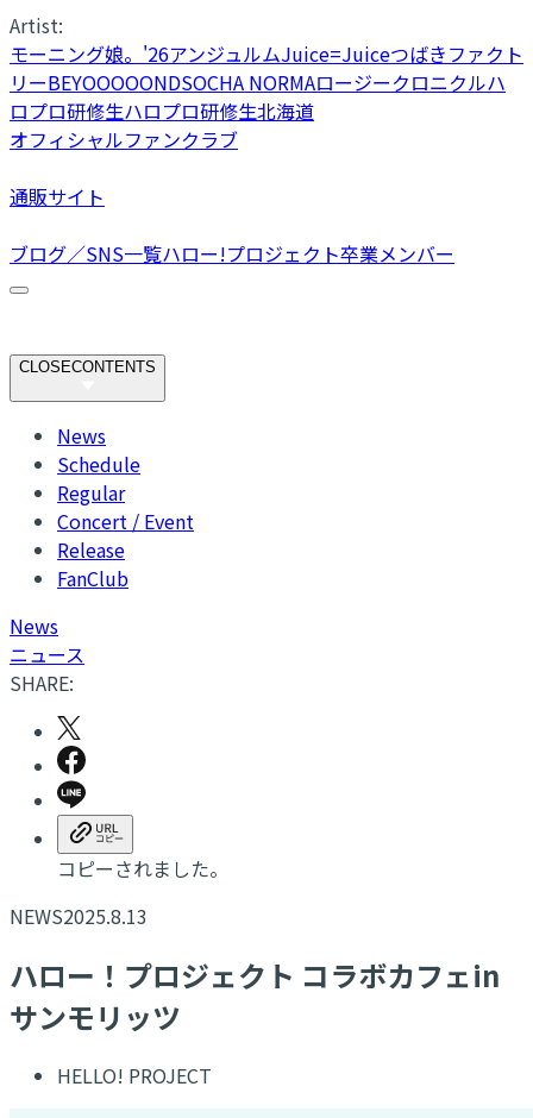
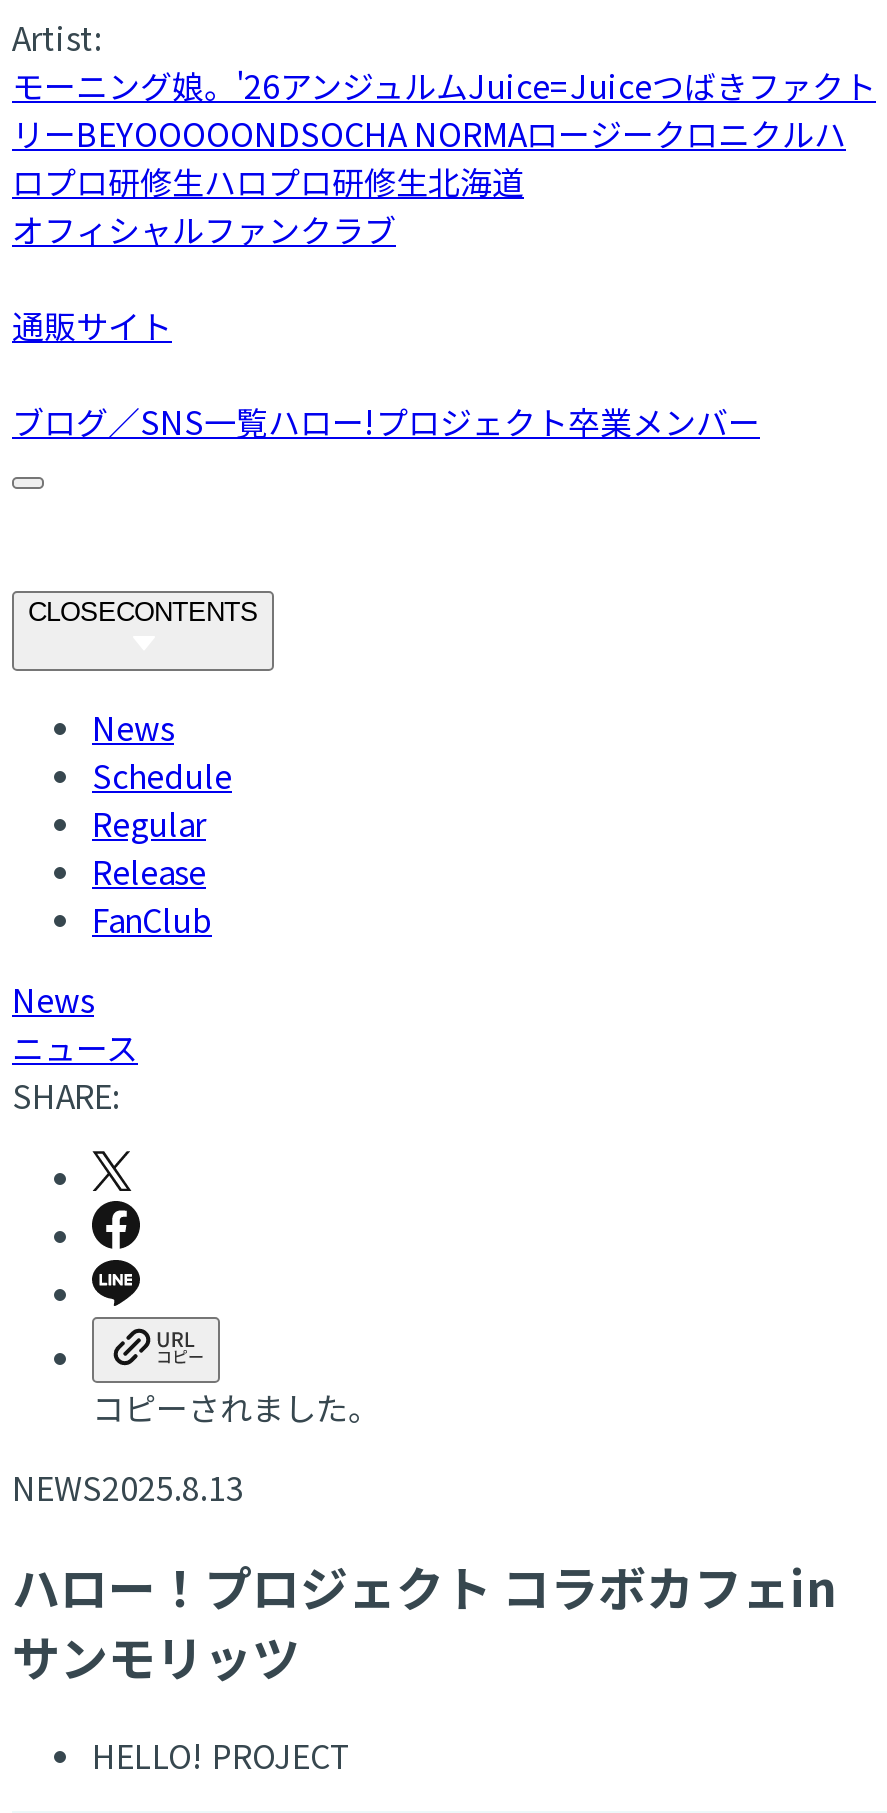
[57,507,194,535] Concert / Event -> none

